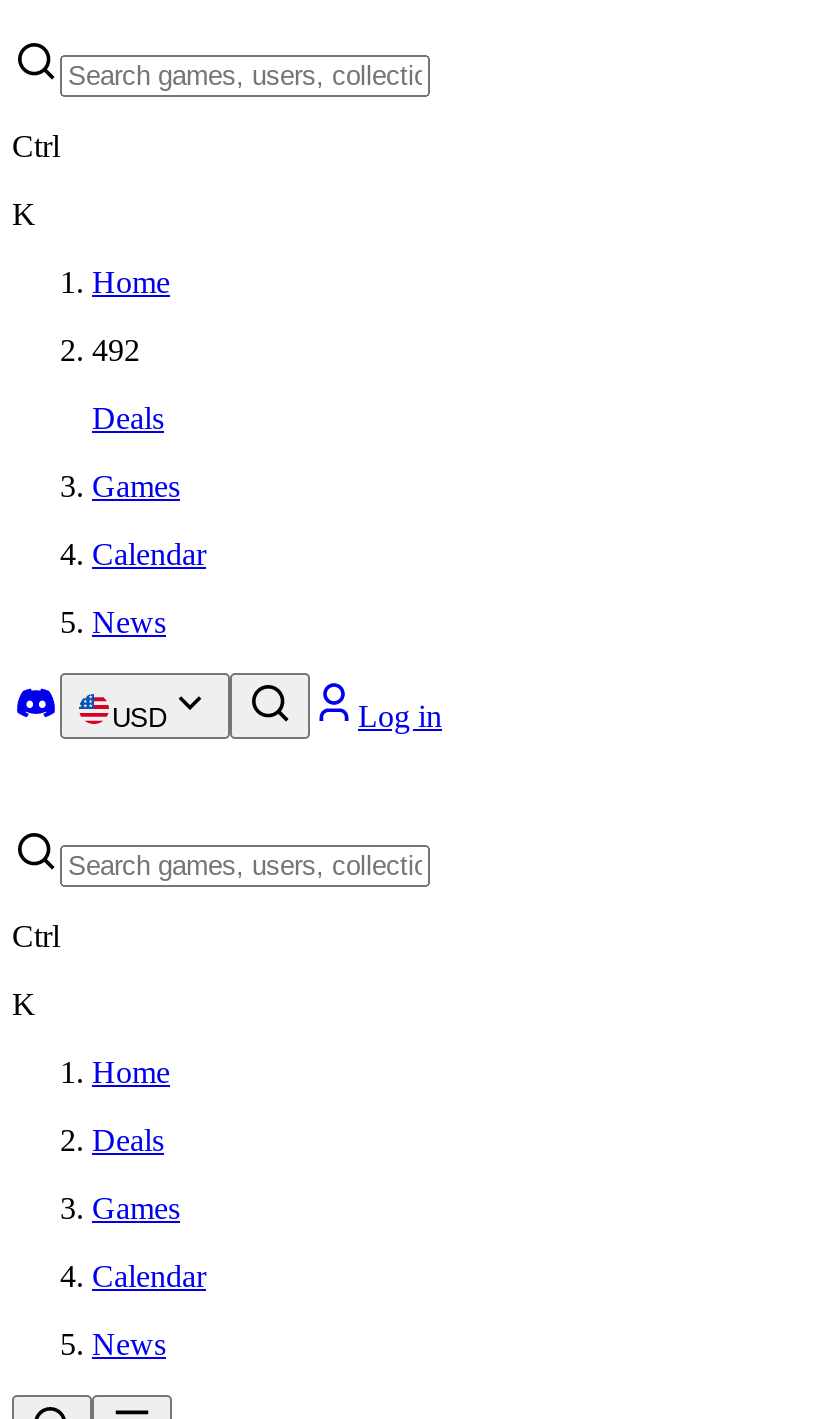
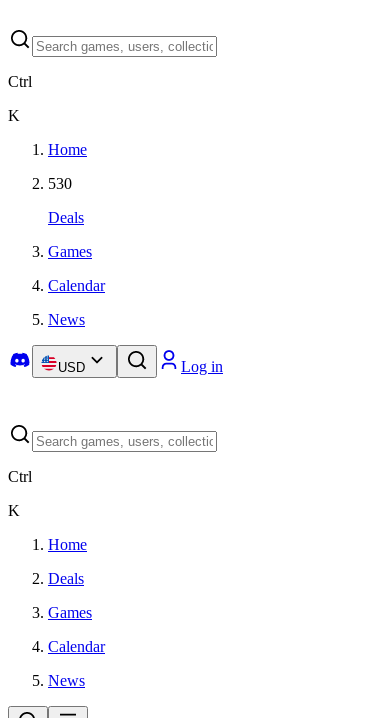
[92,333,140,367] 492 -> [48,175,72,192] 530

